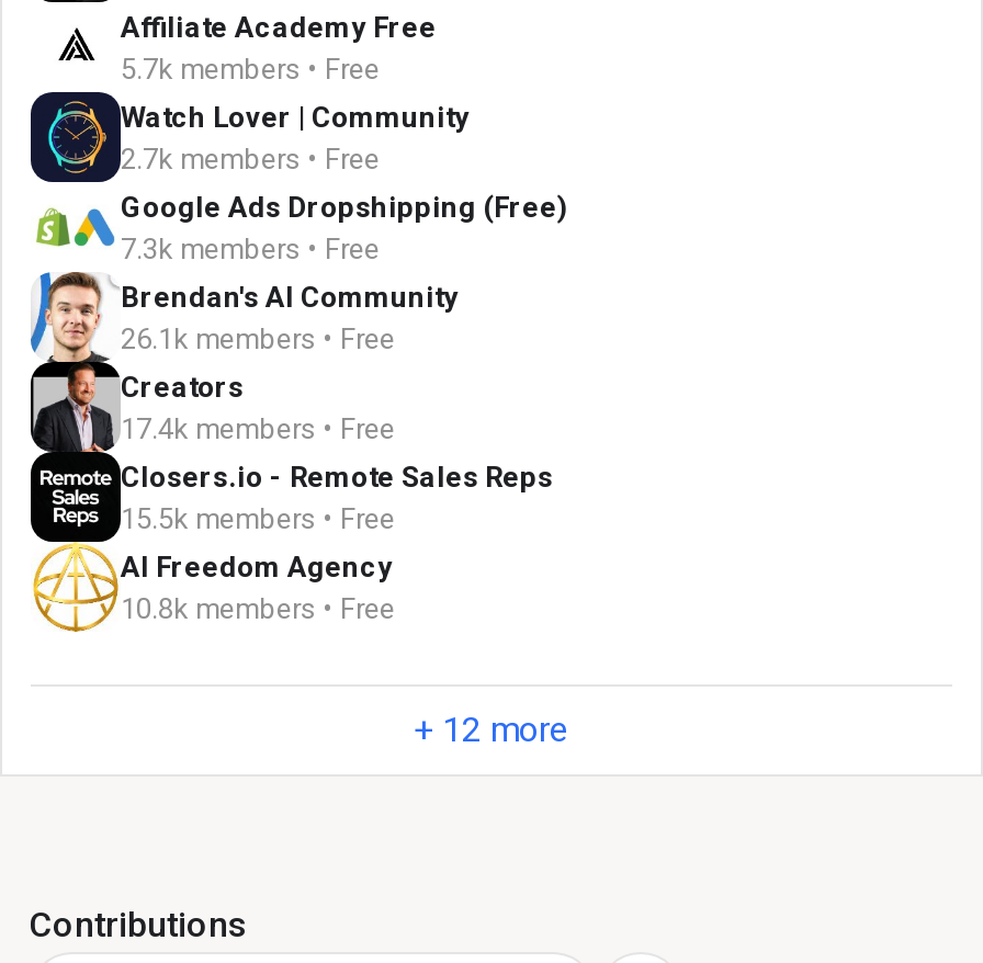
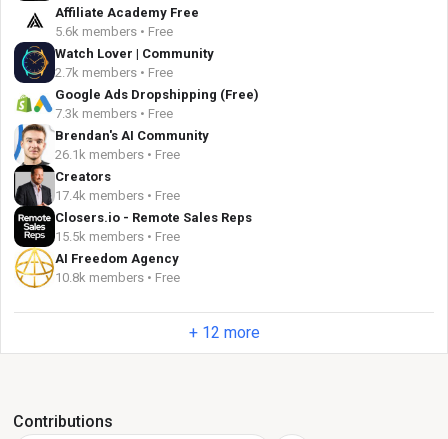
[121,53,380,86] 5.7k members • Free -> [55,24,173,39] 5.6k members • Free

